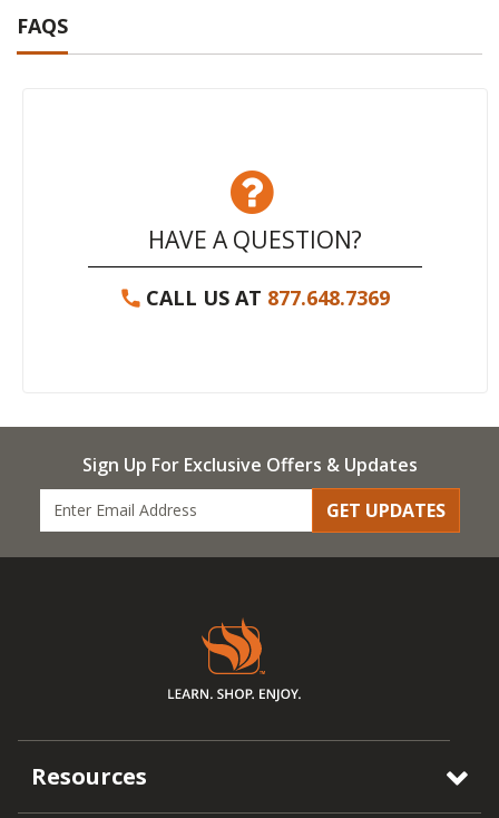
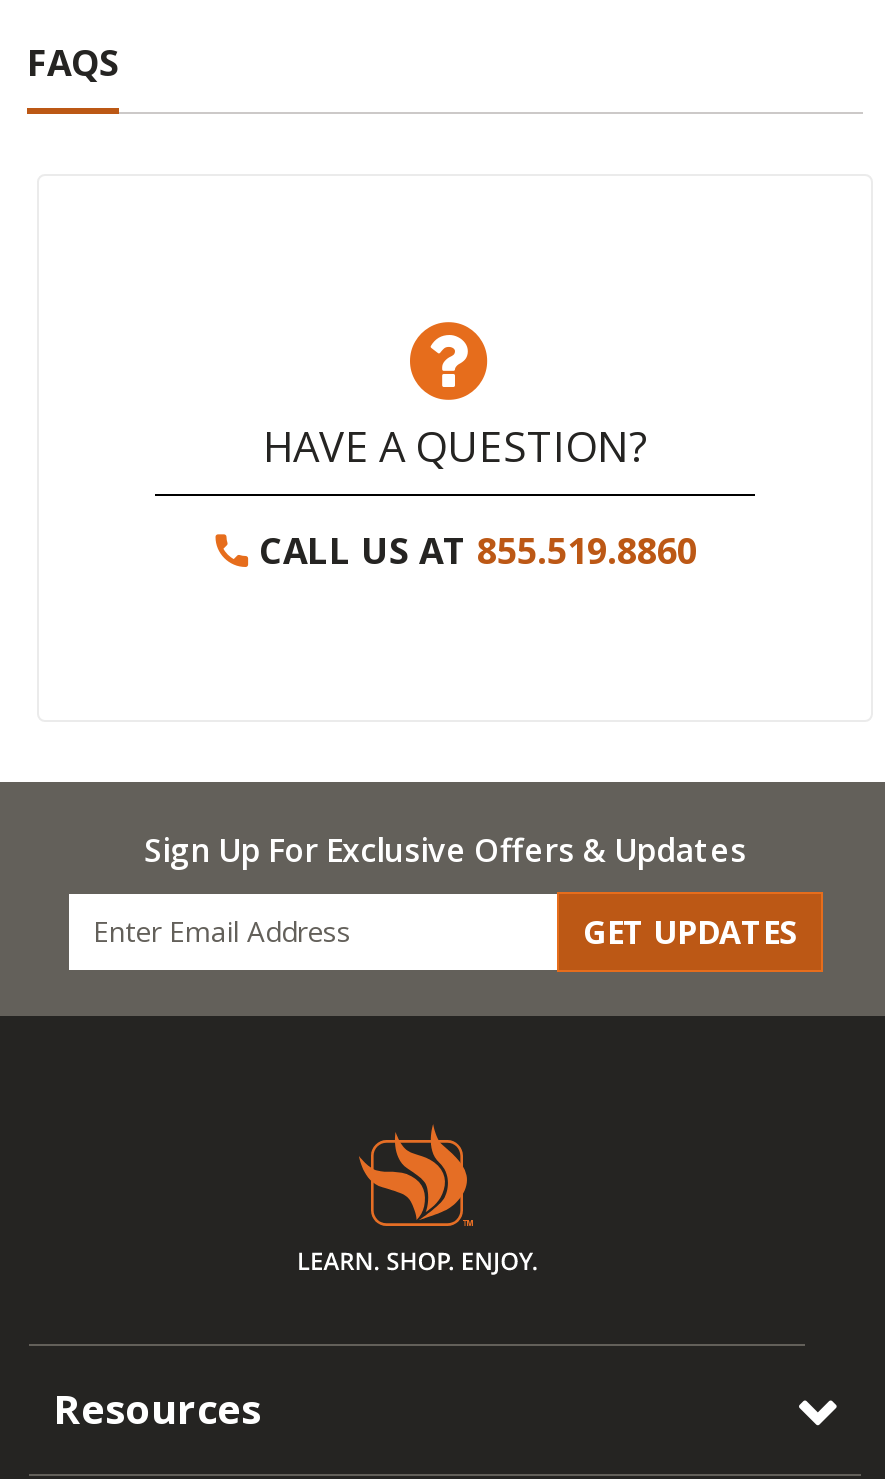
[146,284,390,311] CALL US AT 877.648.7369 -> [259,526,697,574] CALL US AT 855.519.8860

